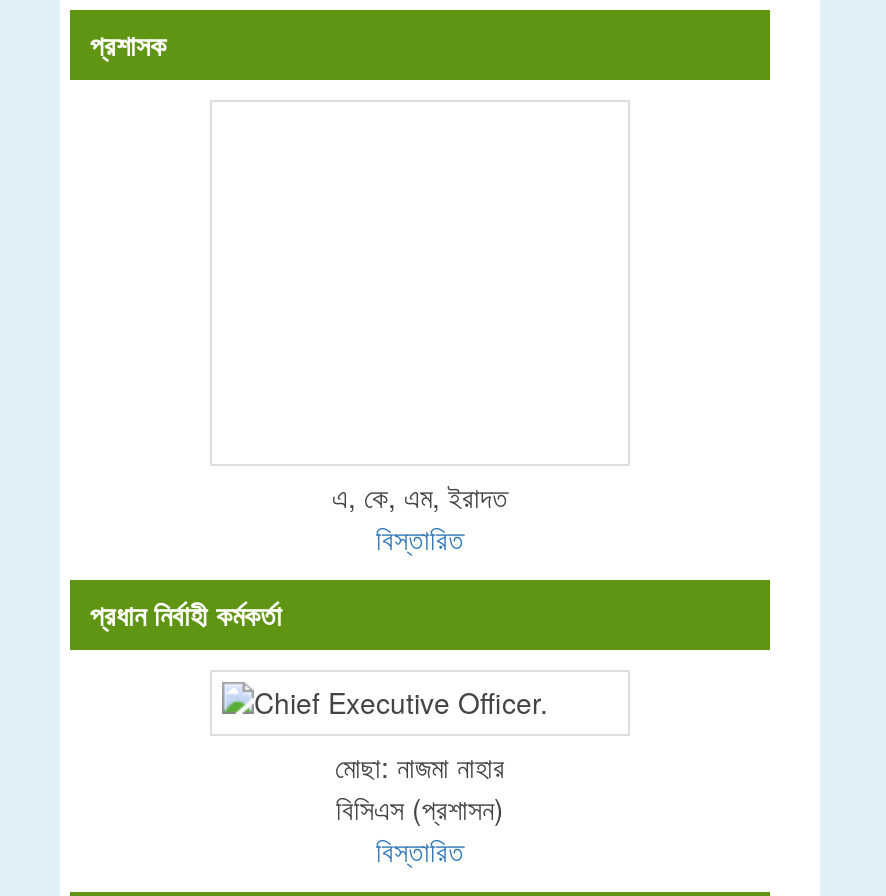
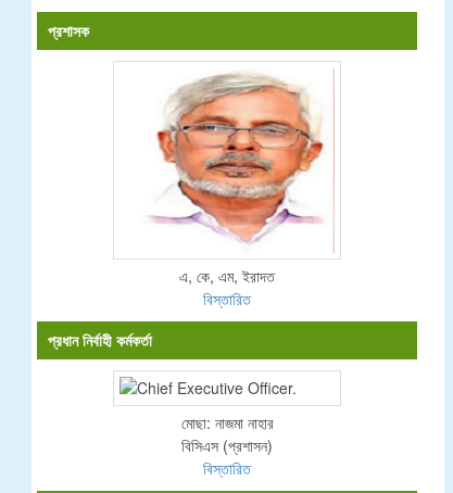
none -> [150,72,324,243] [image]

